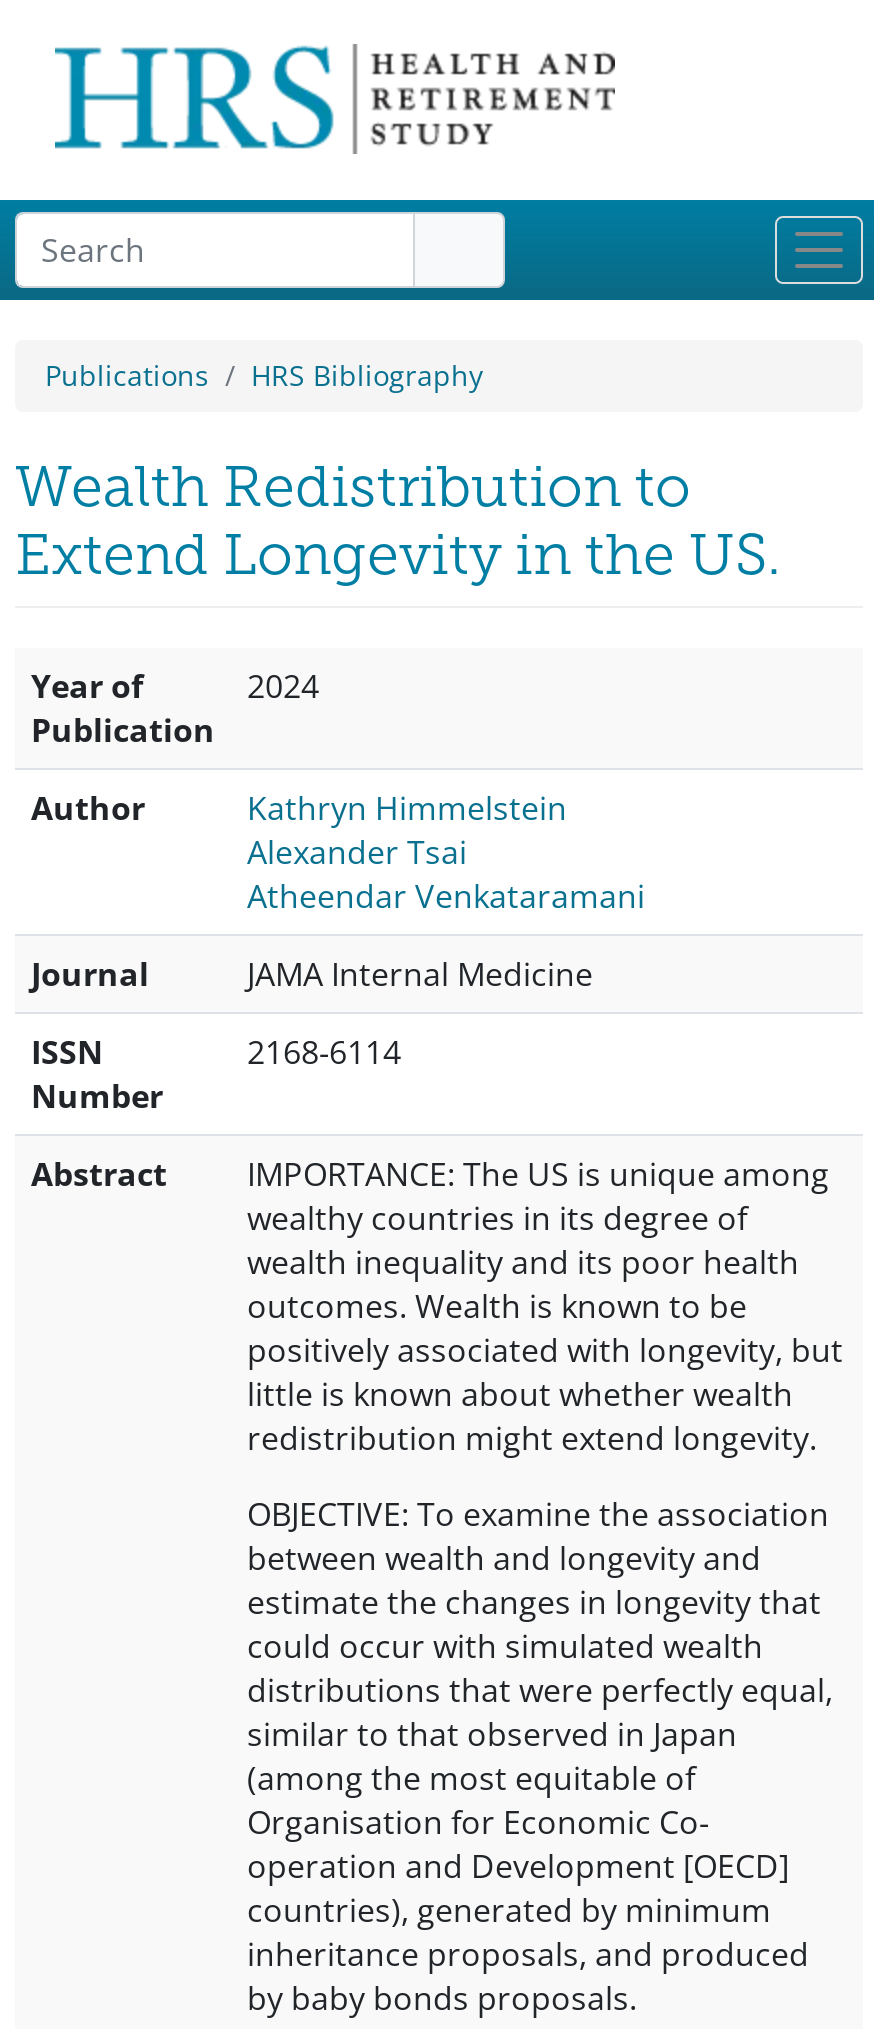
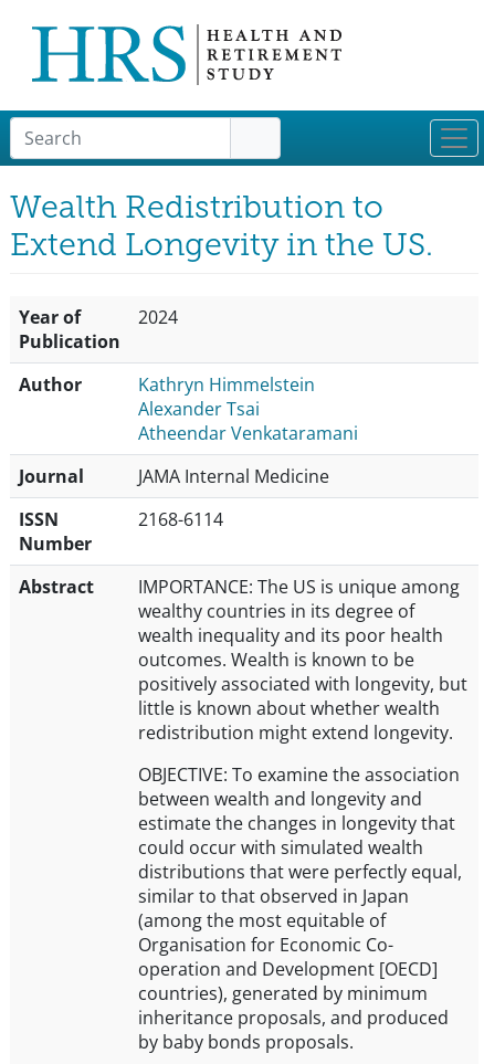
[45,356,483,394] Publications | HRS Bibliography -> none

